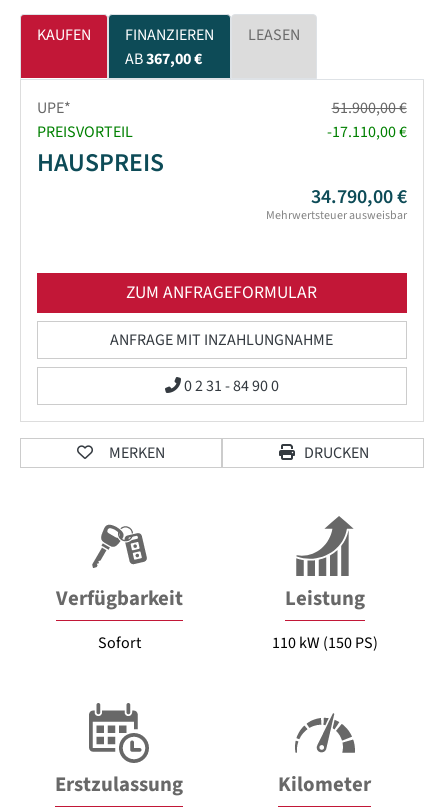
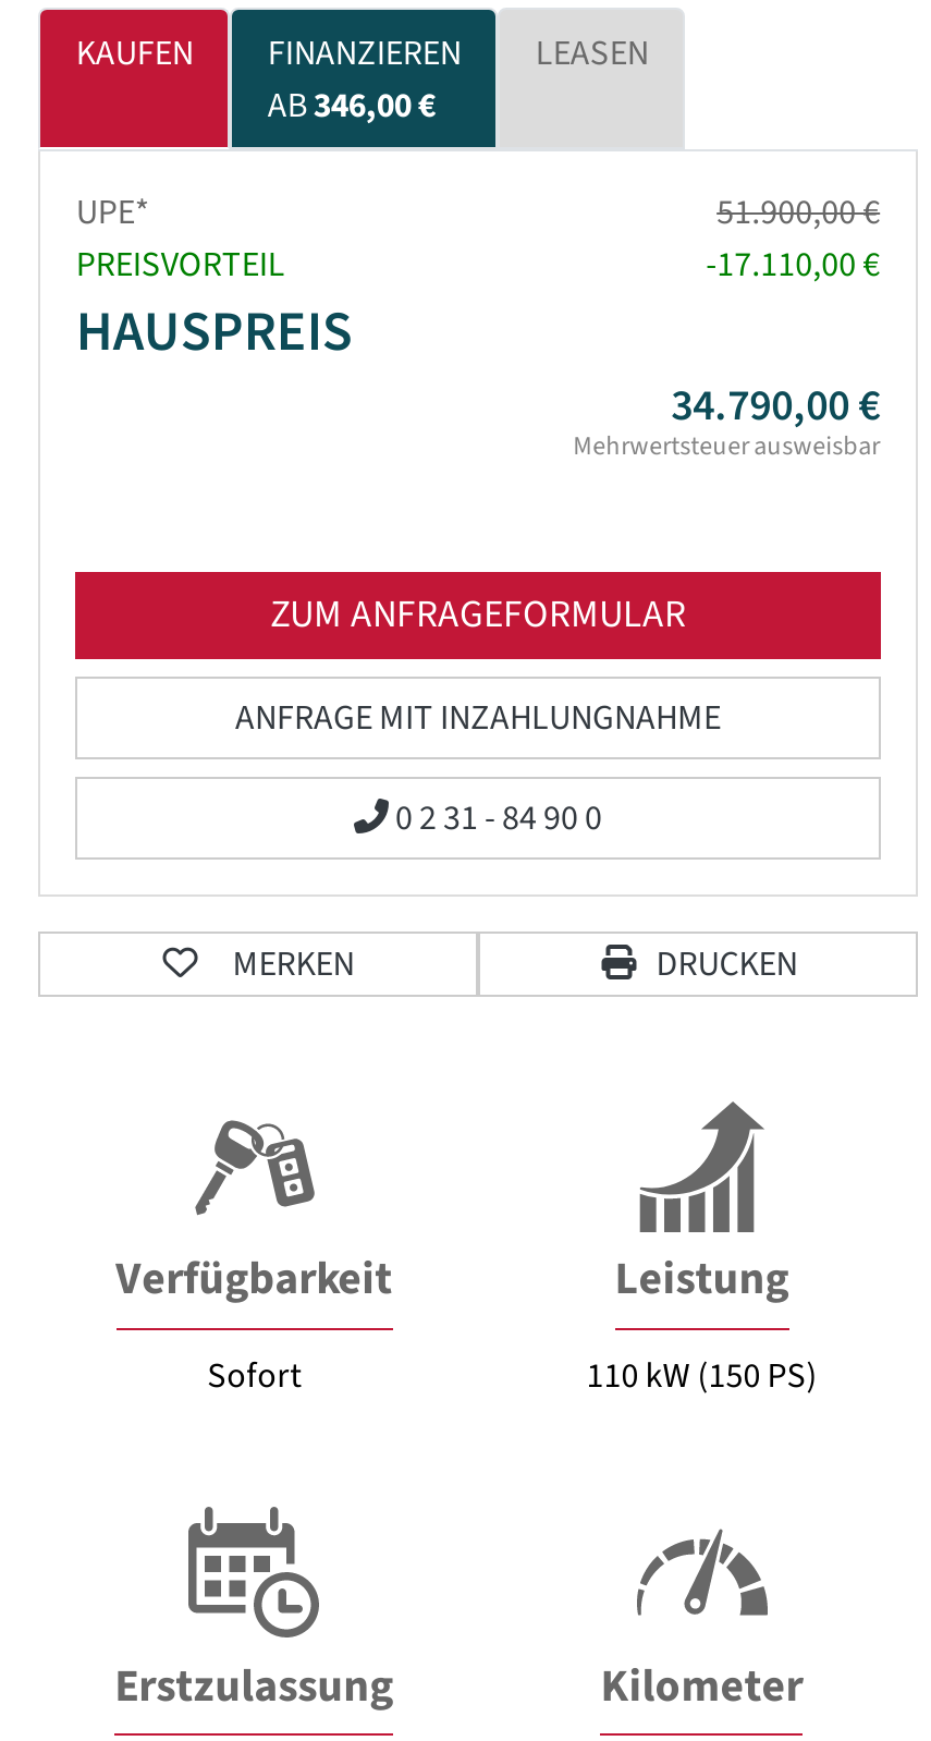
[125,48,202,70] AB 367,00 € -> [268,82,435,130] AB 346,00 €

